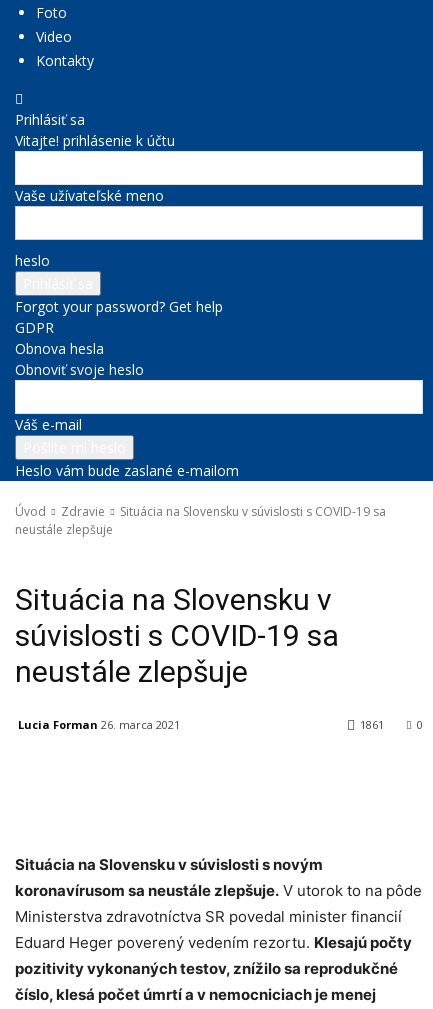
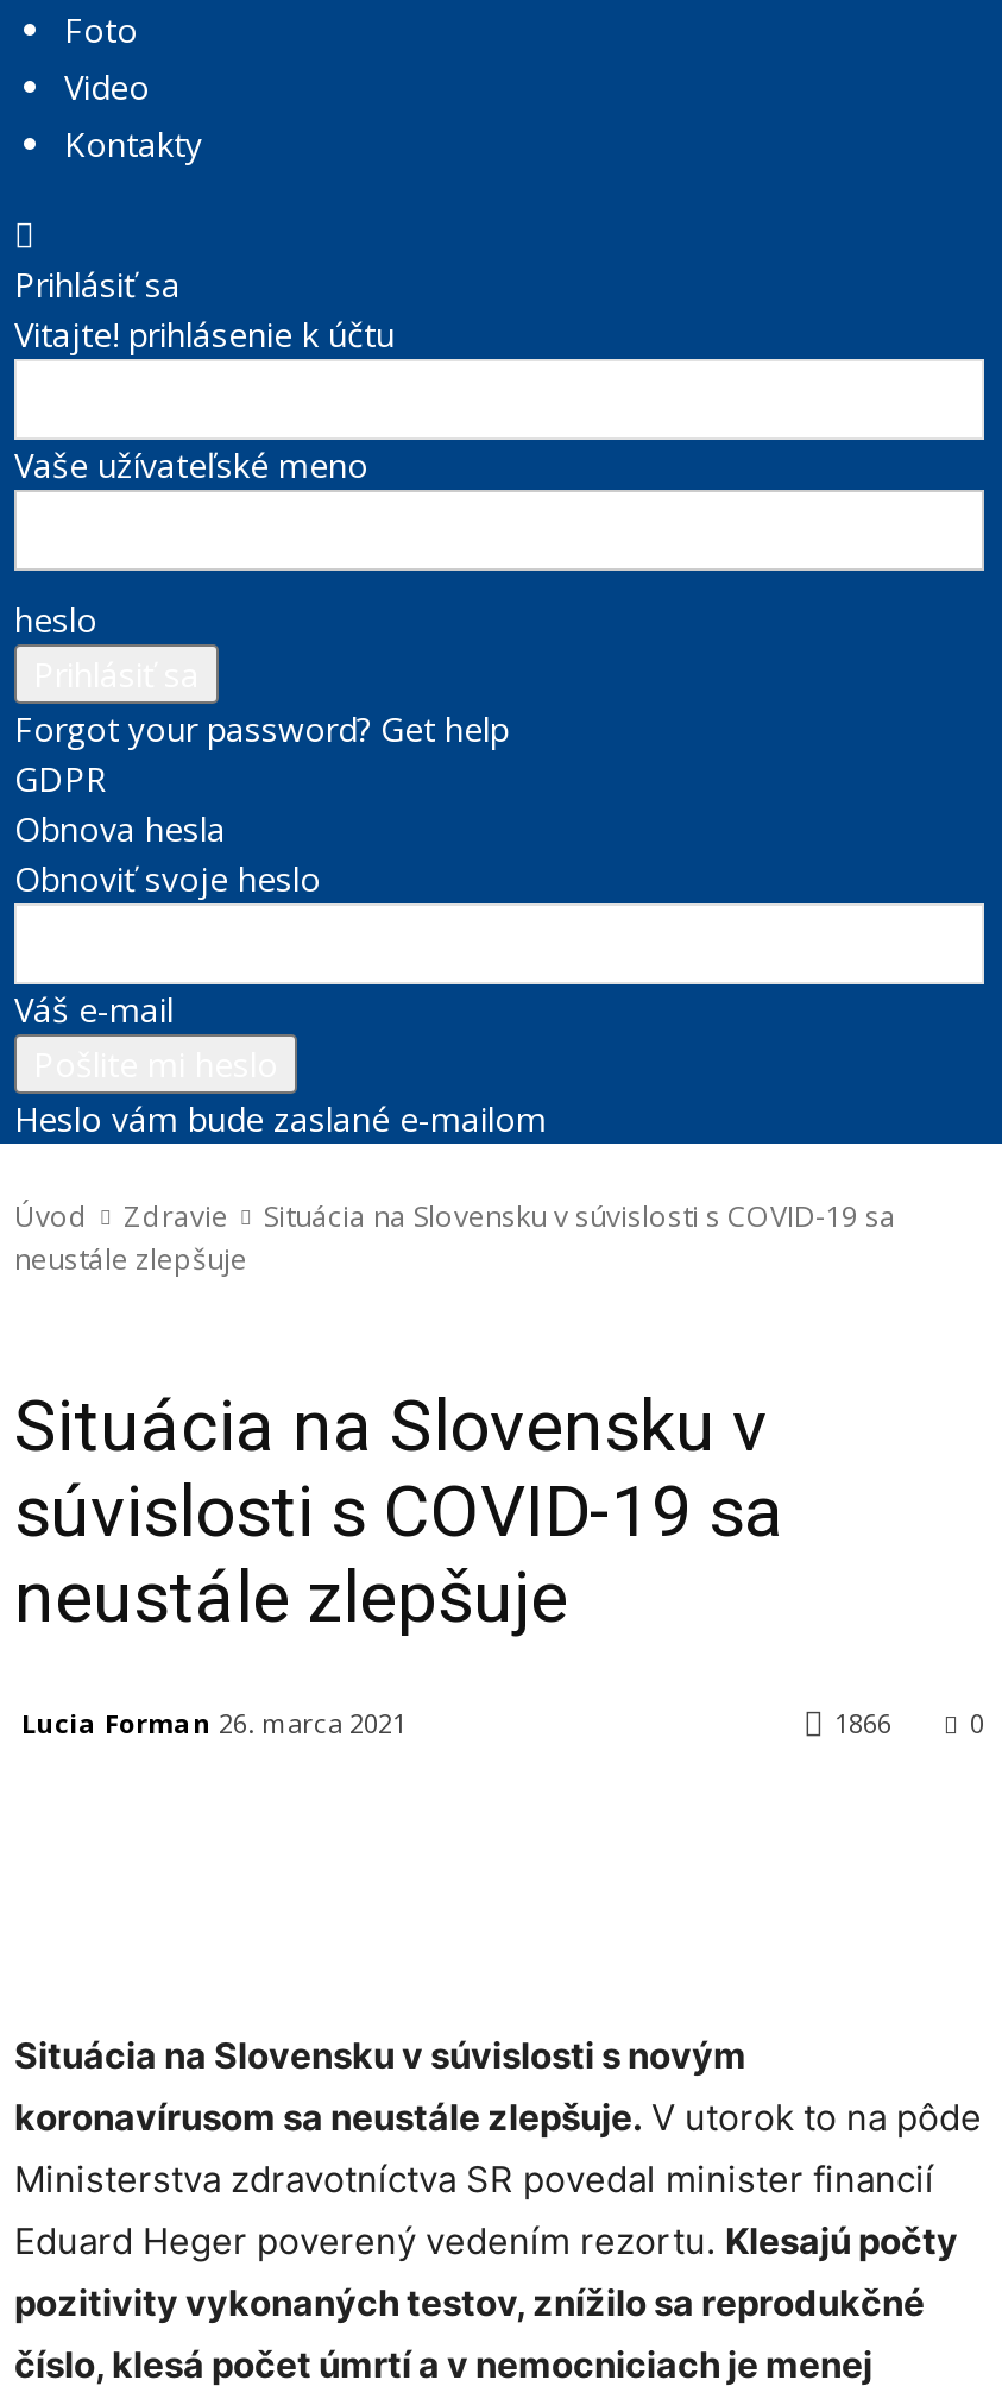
[360,717,384,732] 1861 -> [834,1705,891,1741] 1866

